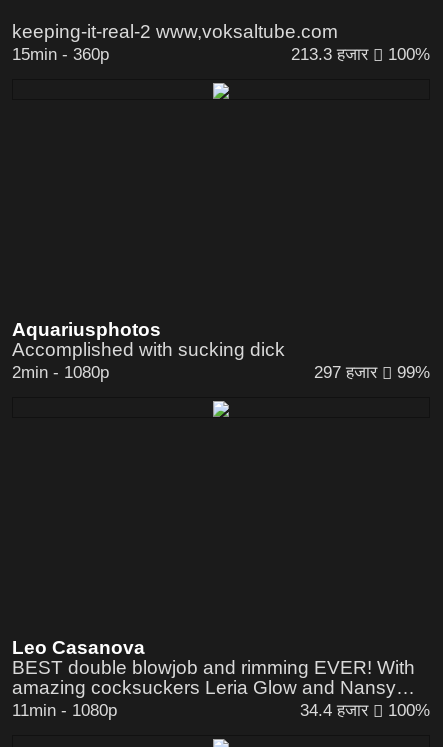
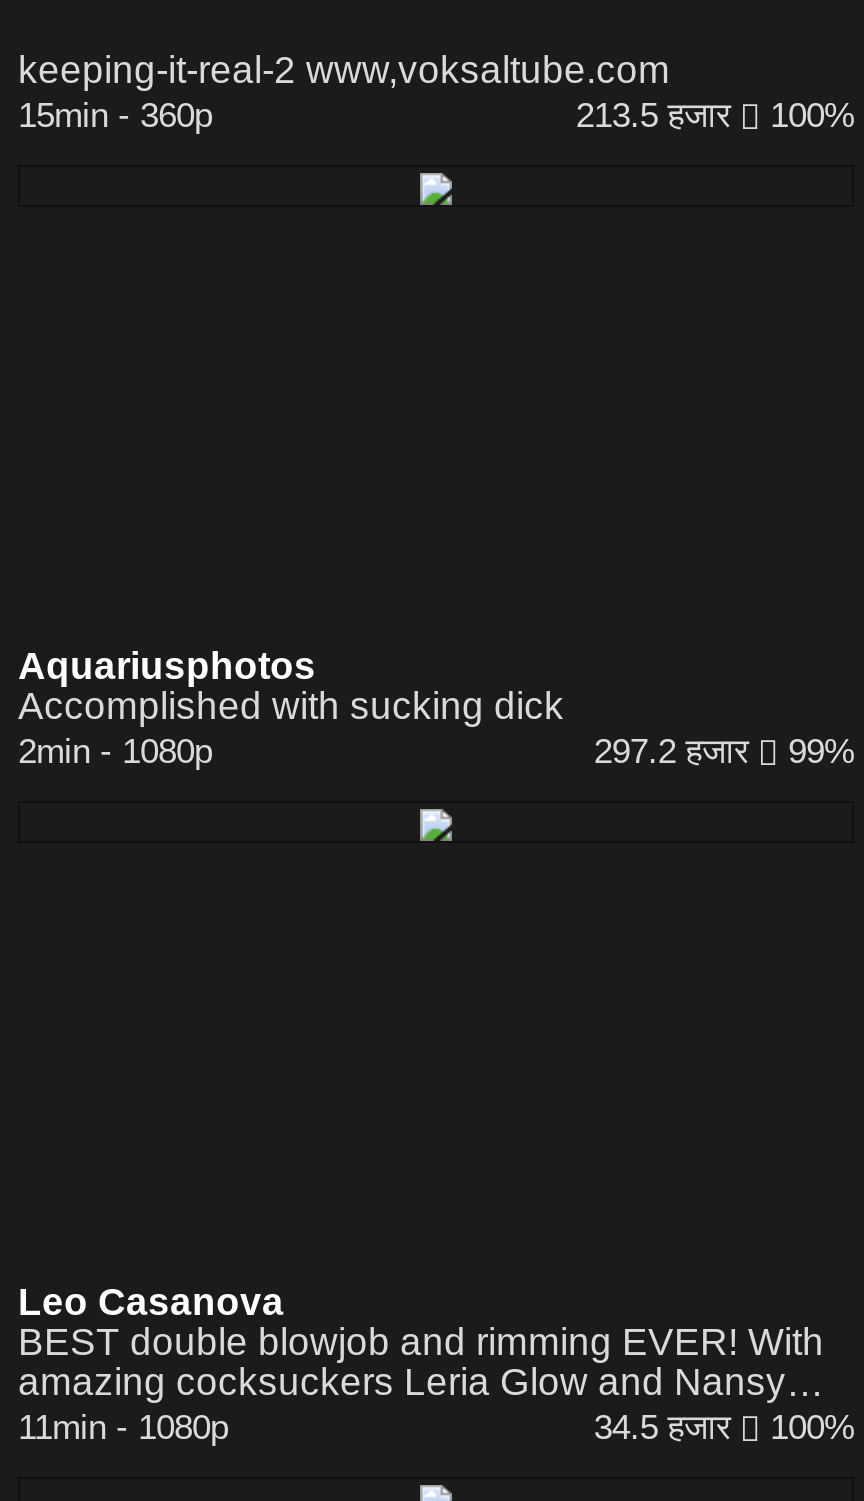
[291,44,430,64] 213.3 हजार 100% -> [576,95,854,135] 213.5 हजार 100%
[314,362,430,382] 297 हजार 99% -> [594,731,854,771] 297.2 हजार 99%
[300,700,430,720] 34.4 हजार 100% -> [594,1407,854,1447] 34.5 हजार 100%

